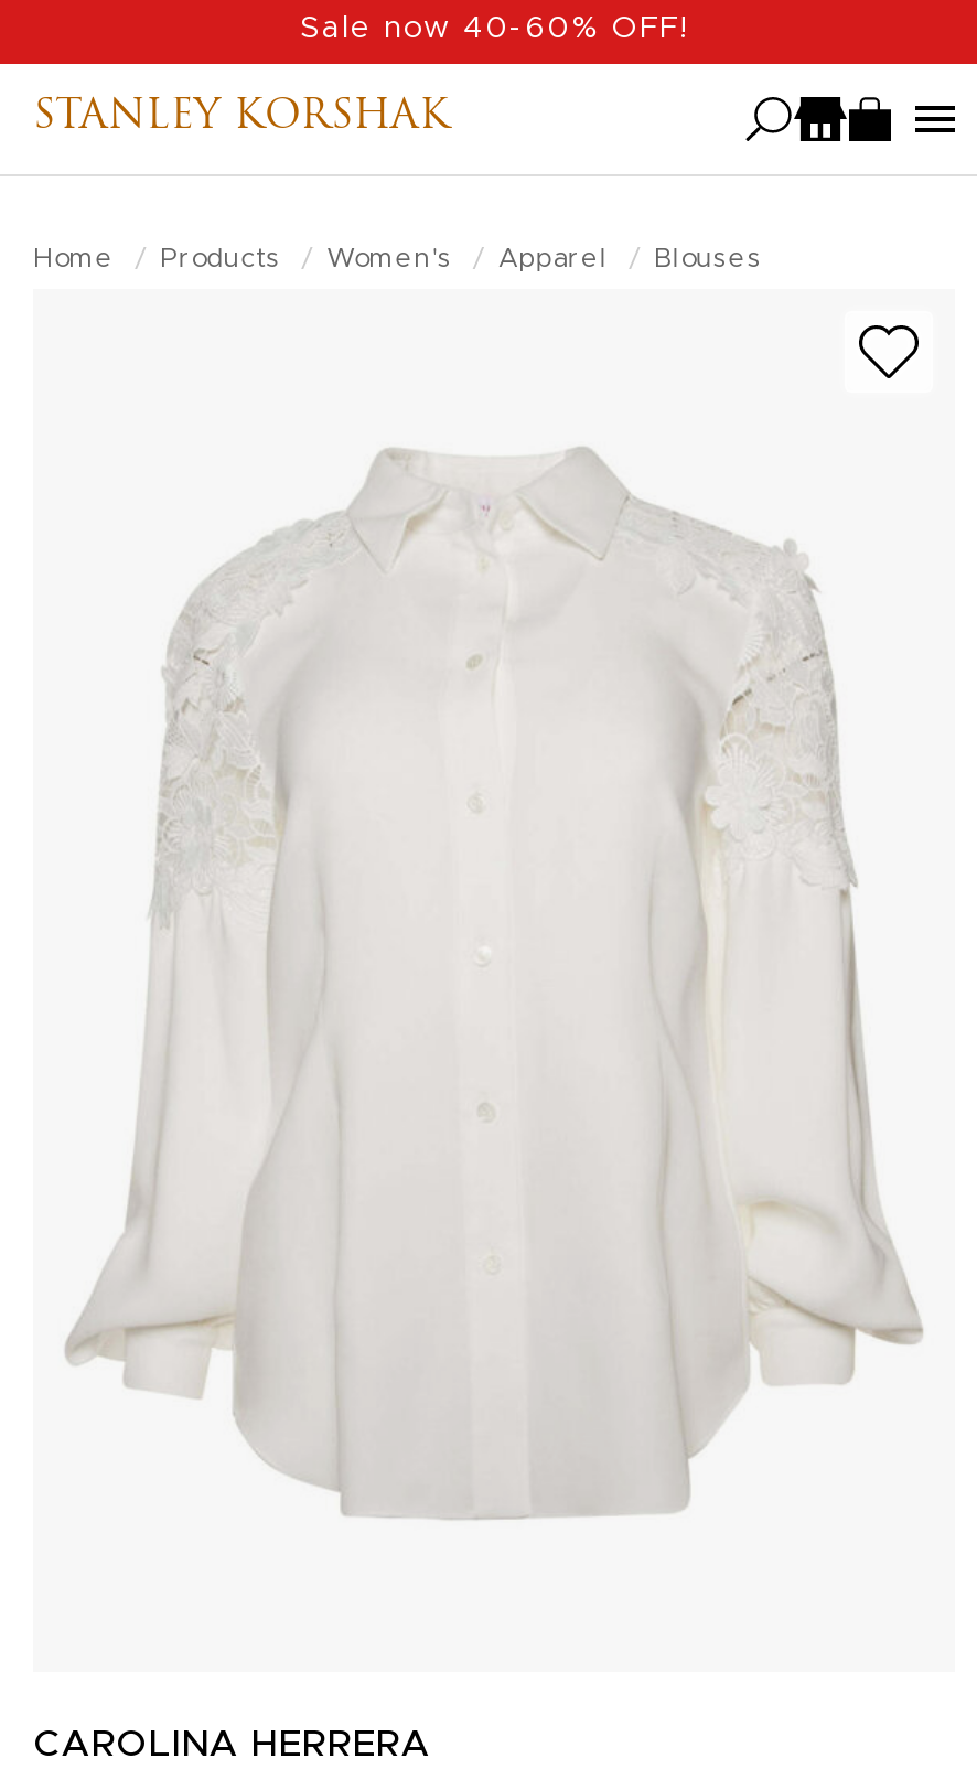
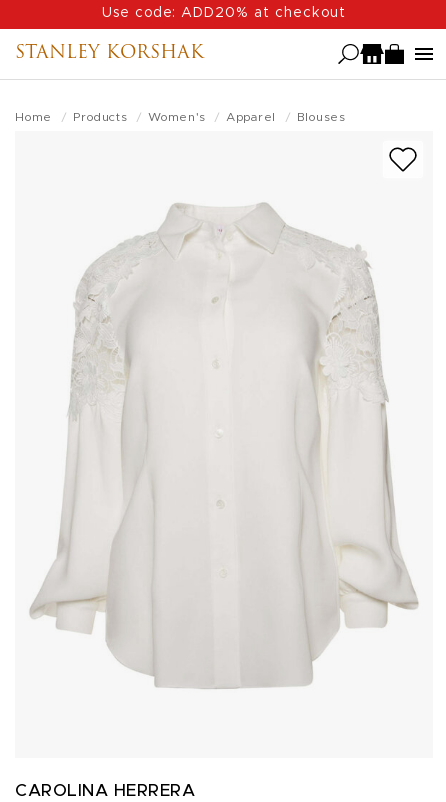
[300,13,688,44] Sale now 40-60% OFF! -> [102,6,346,20] Use code: ADD20% at checkout

